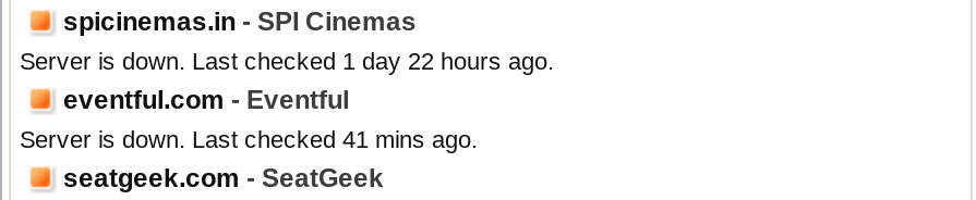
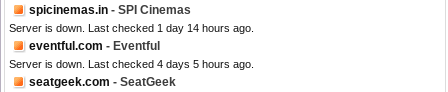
[20,48,554,74] Server is down. Last checked 1 day 22 hours ago. -> [9,22,254,34] Server is down. Last checked 1 day 14 hours ago.
[20,126,478,152] Server is down. Last checked 41 mins ago. -> [9,58,254,70] Server is down. Last checked 4 days 5 hours ago.

